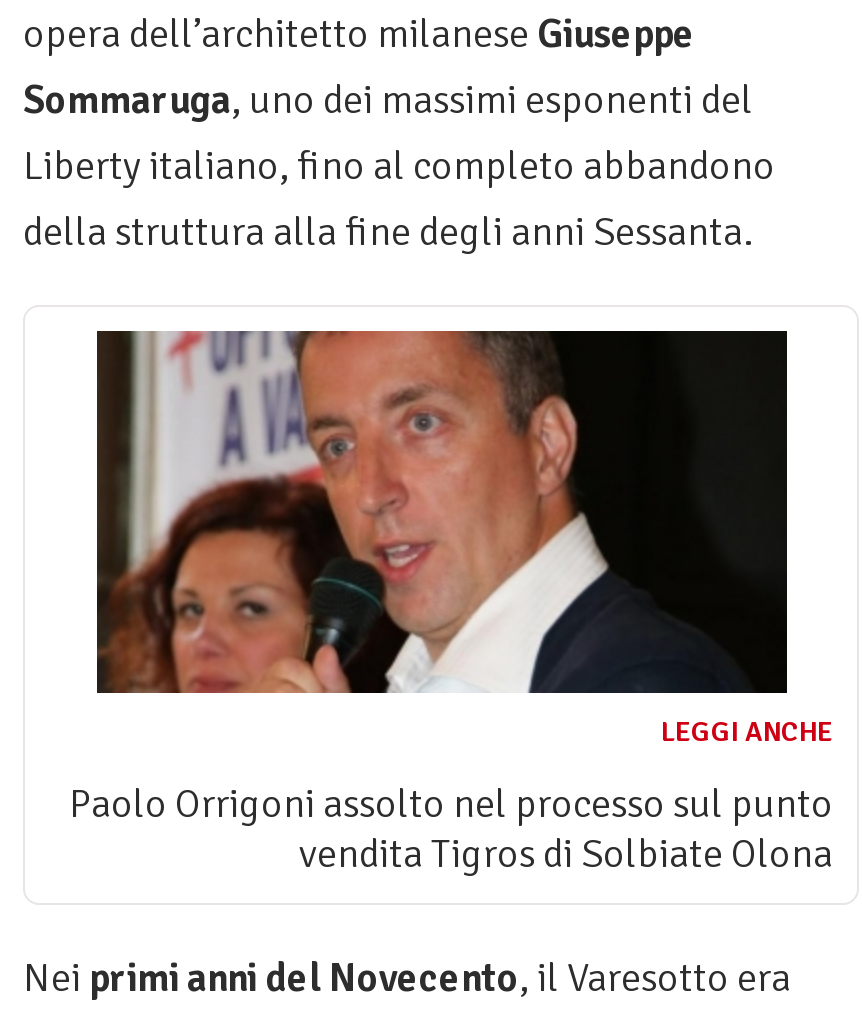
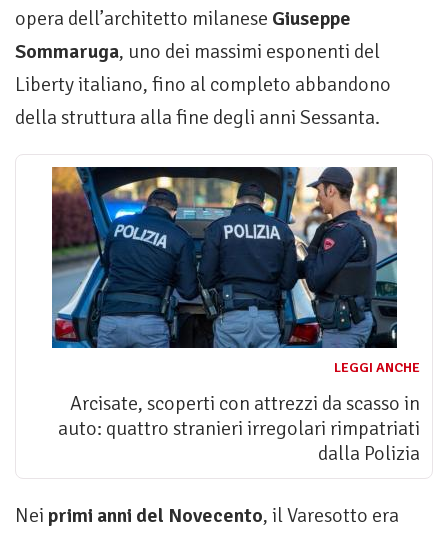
[95,329,789,695] [image] -> [51,166,398,349] [image]
[69,780,833,880] Paolo Orrigoni assolto nel processo sul punto | vendita Tigros di Solbiate Olona -> [58,391,420,466] Arcisate, scoperti con attrezzi da scasso in | auto: quattro stranieri irregolari rimpatriati | dalla Polizia

